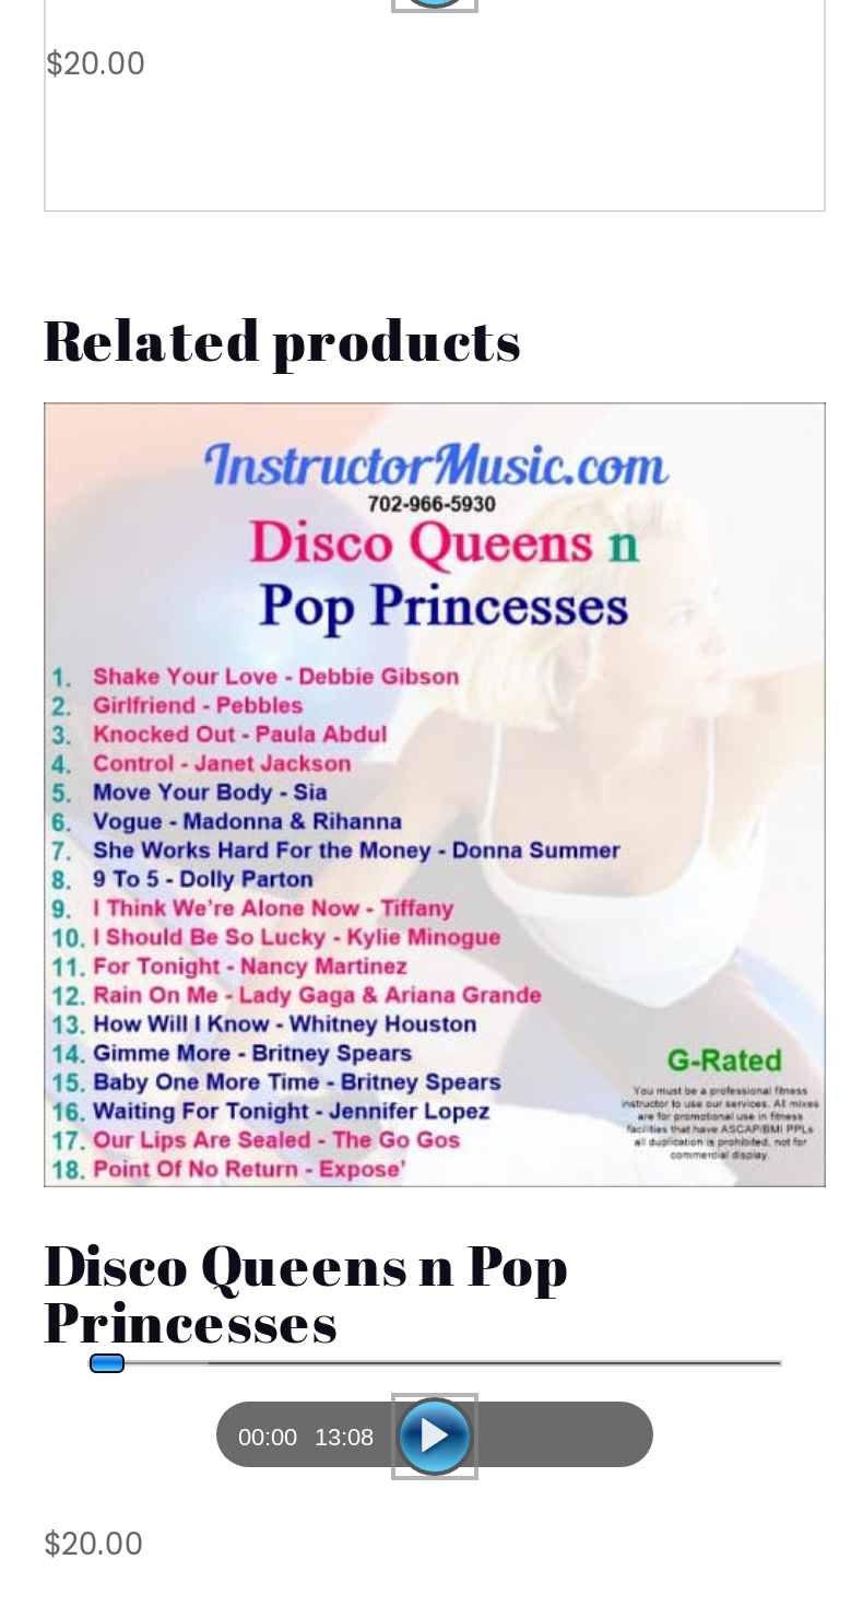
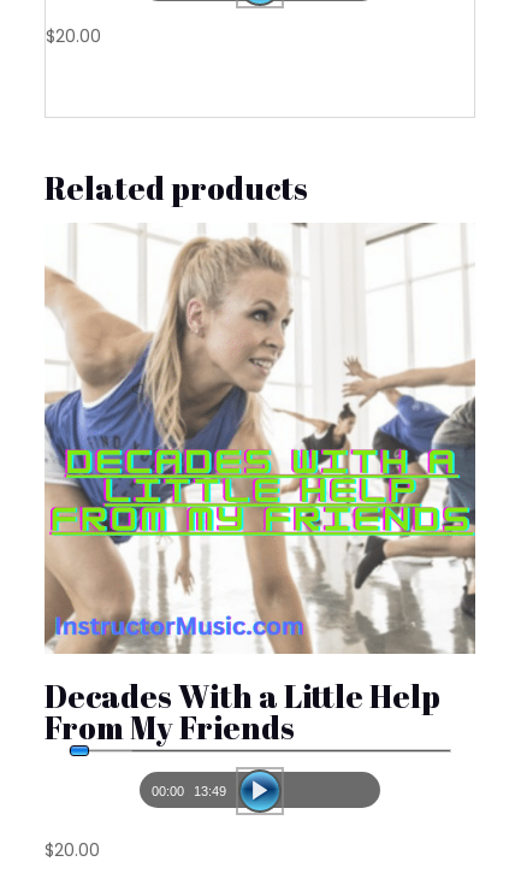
[42,400,826,1360] [image] | Disco Queens n Pop | Princesses -> [44,223,476,749] [image] | Decades With a Little Help | From My Friends
[315,1423,374,1449] 13:08 -> [194,784,226,798] 13:49

